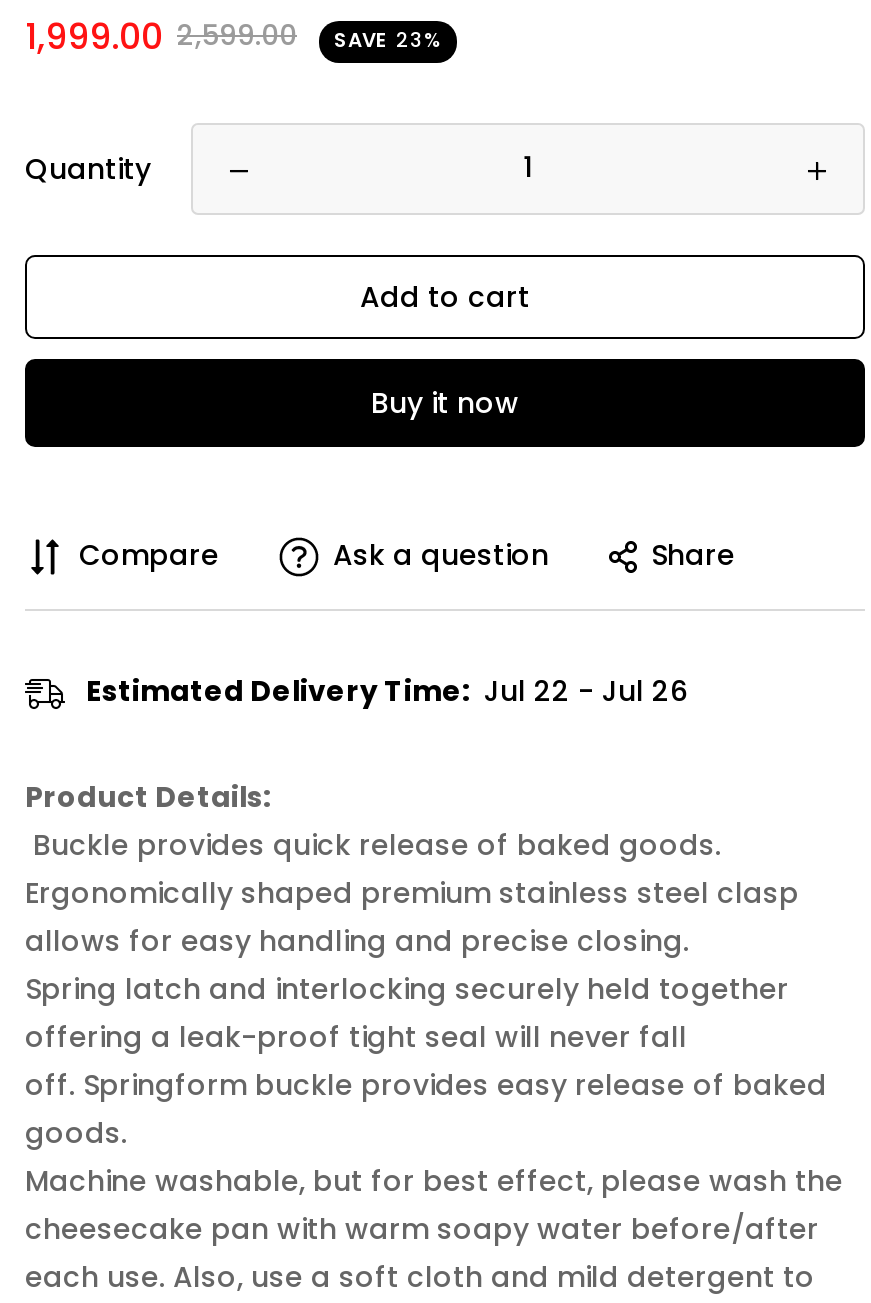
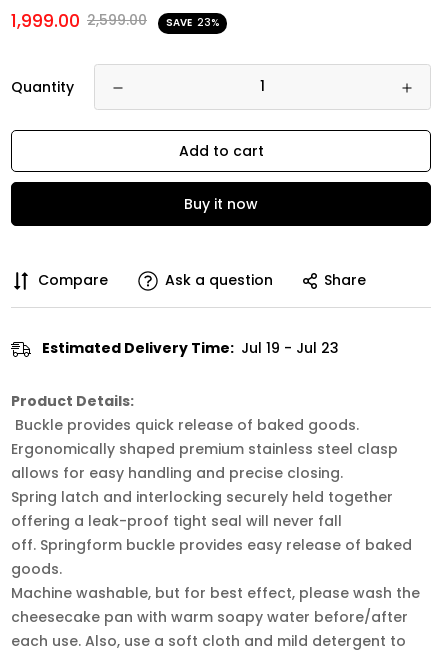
[86,671,688,711] Estimated Delivery Time: Jul 22 - Jul 26 -> [41,338,338,358] Estimated Delivery Time: Jul 19 - Jul 23

